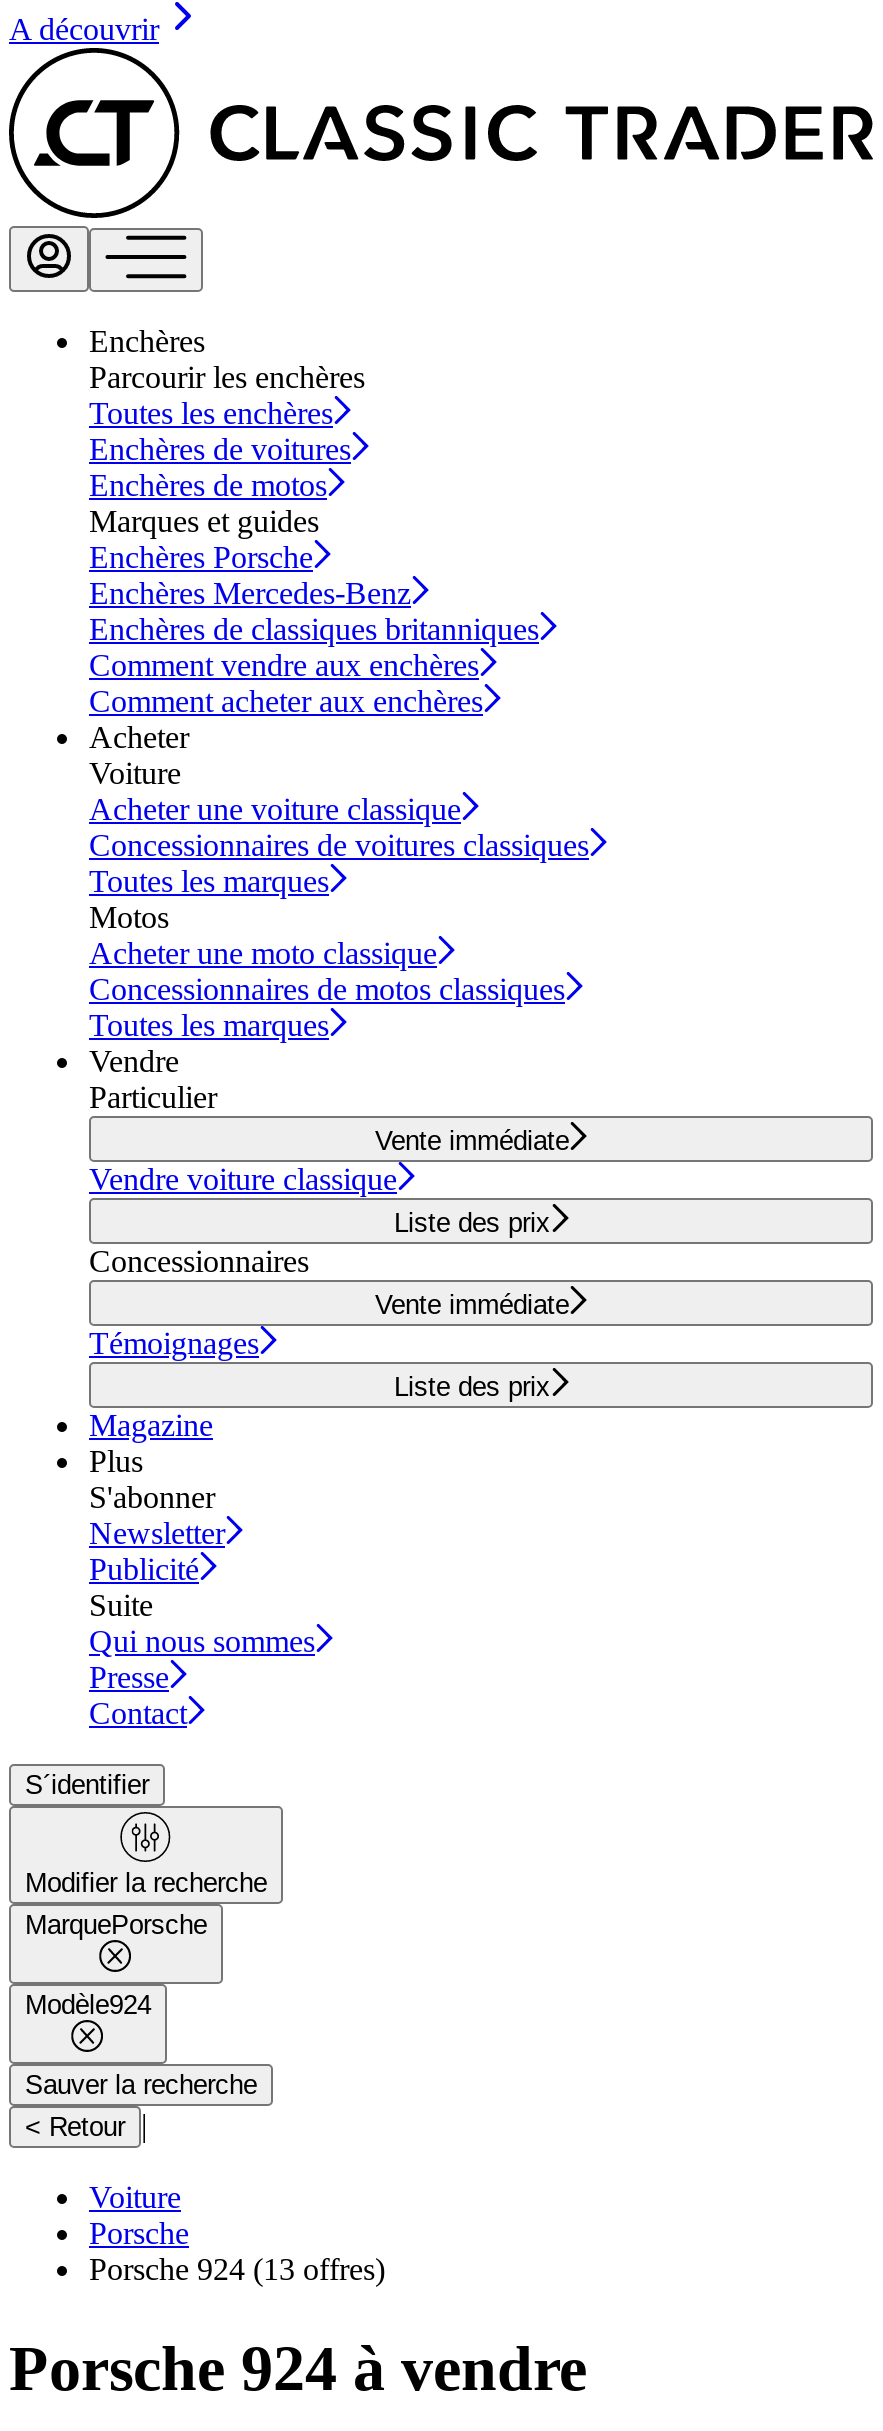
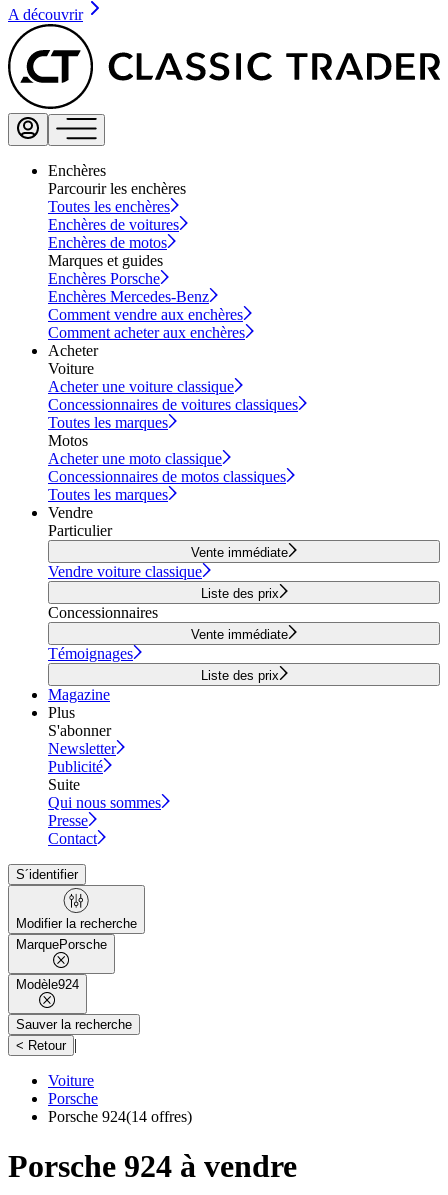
[89,612,539,646] Enchères de classiques britanniques -> none
[89,2252,385,2286] Porsche 924 (13 offres) -> [48,1108,192,1125] Porsche 924 (14 offres)

